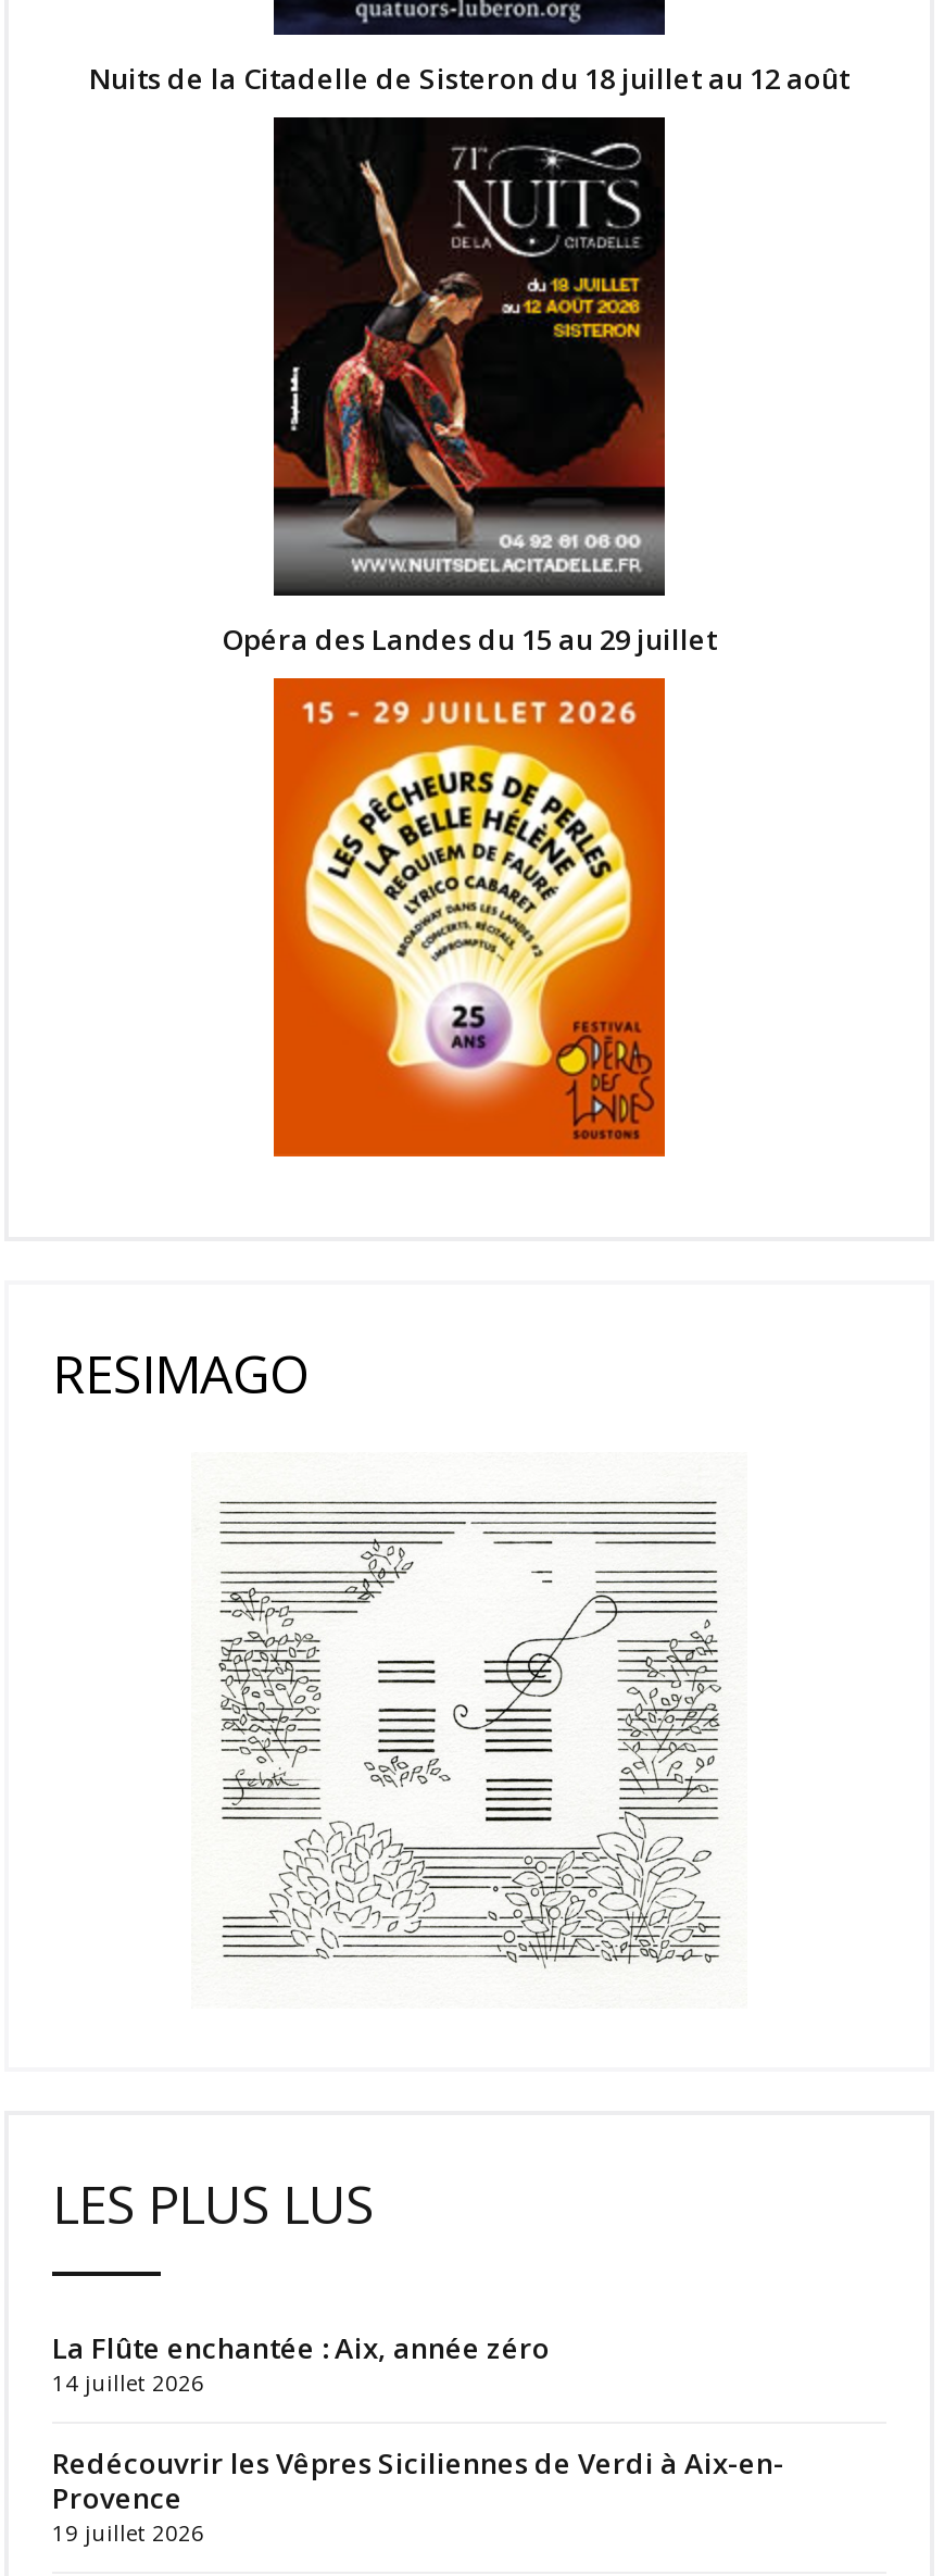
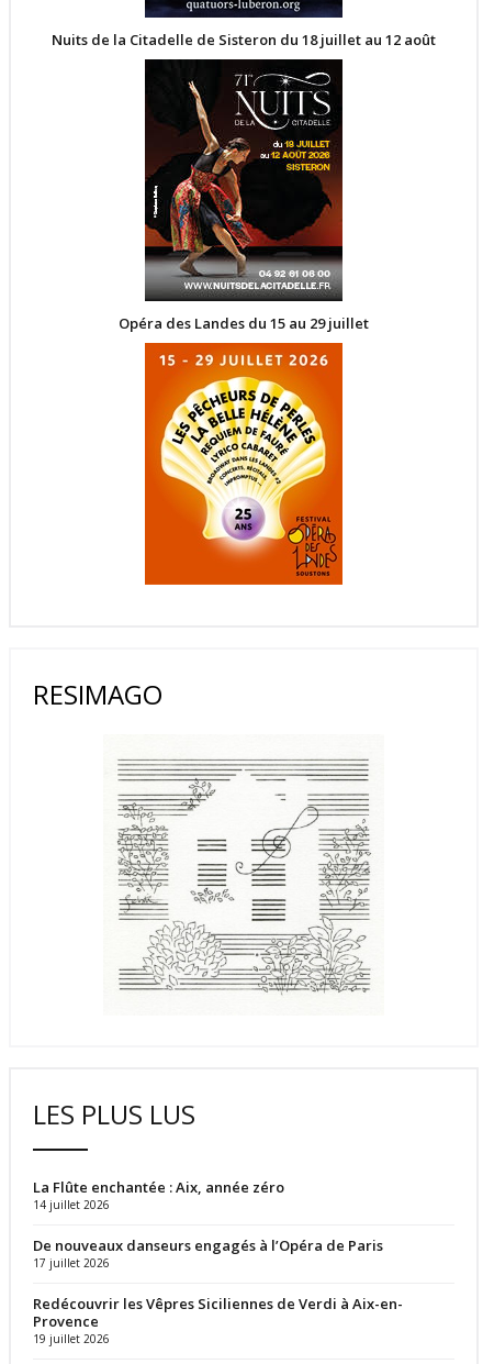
none -> [33,1236,383,1271] De nouveaux danseurs engagés à l’Opéra de Paris | 17 juillet 2026

